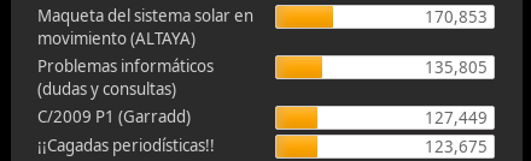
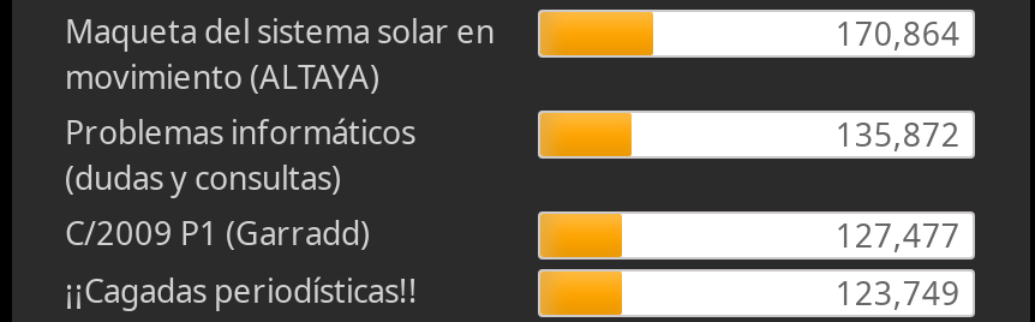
[425,6,487,28] 170,853 -> [835,12,960,56] 170,864
[425,57,487,78] 135,805 -> [835,113,960,157] 135,872
[425,107,487,129] 127,449 -> [835,214,960,258] 127,477
[425,136,487,158] 123,675 -> [835,272,960,315] 123,749

